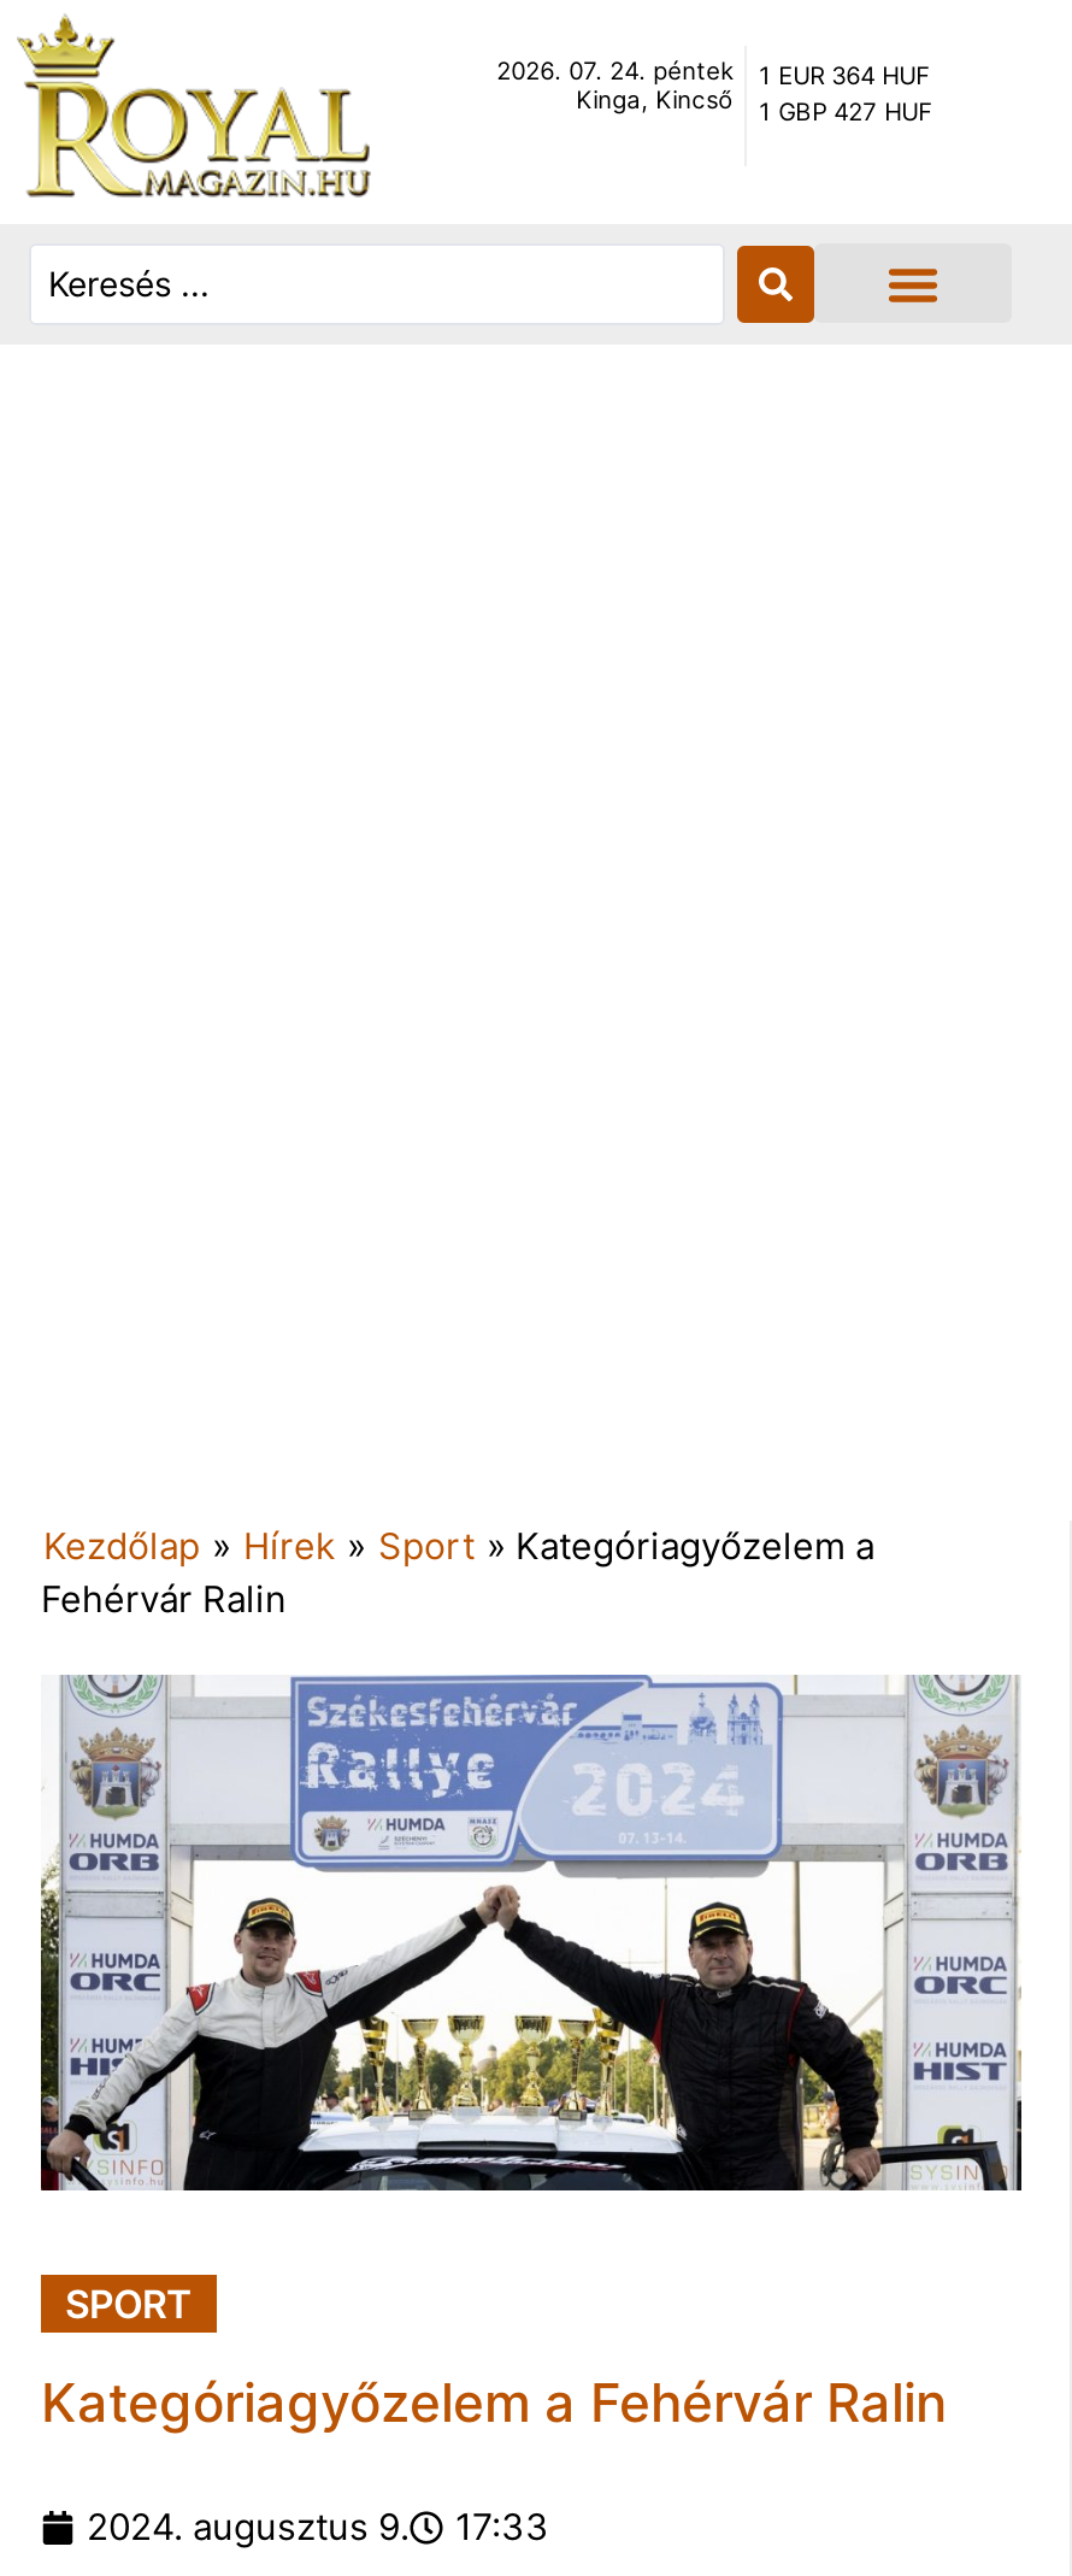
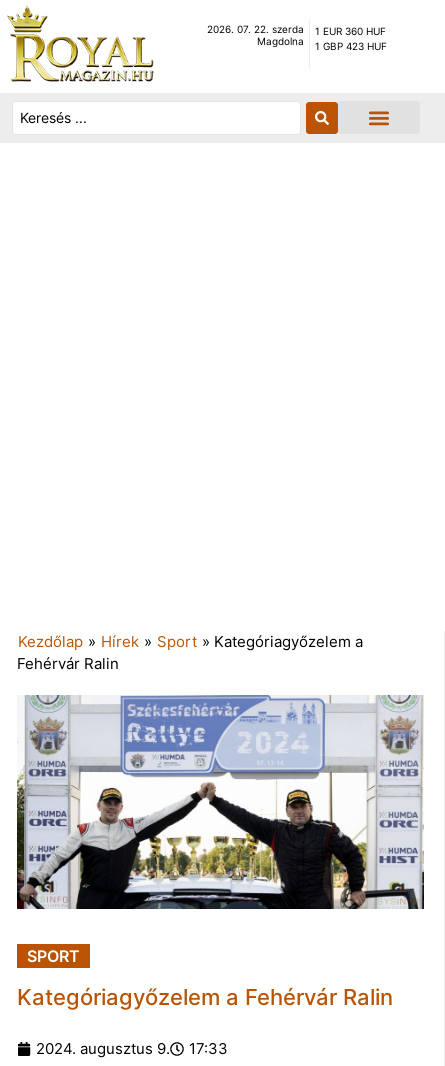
[496,56,733,114] 2026. 07. 24. péntek | Kinga, Kincső -> [207,23,304,47] 2026. 07. 22. szerda | Magdolna
[759,61,933,126] 1 EUR 364 HUF | 1 GBP 427 HUF -> [315,25,387,52] 1 EUR 360 HUF | 1 GBP 423 HUF

